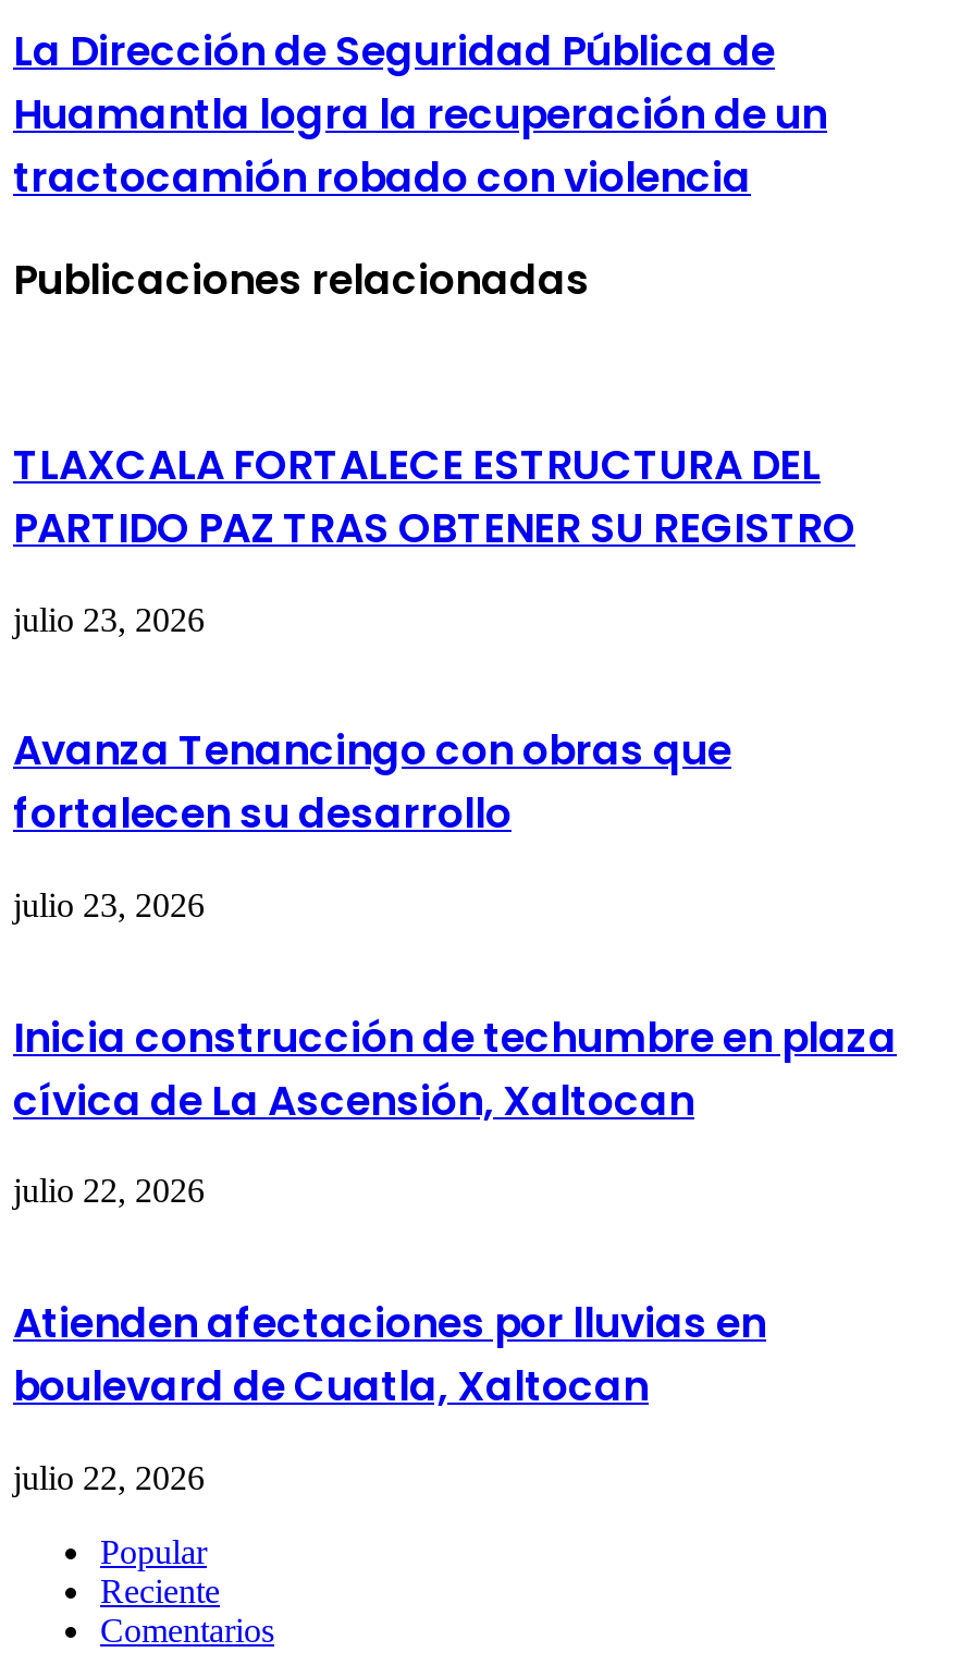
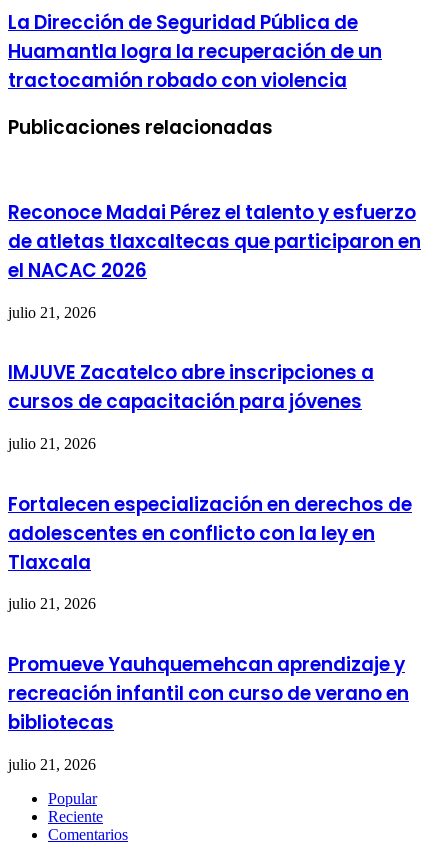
[13,435,855,557] TLAXCALA FORTALECE ESTRUCTURA DEL | PARTIDO PAZ TRAS OBTENER SU REGISTRO -> [8,199,421,284] Reconoce Madai Pérez el talento y esfuerzo | de atletas tlaxcaltecas que participaron en | el NACAC 2026
[13,600,205,637] julio 23, 2026 -> [8,304,96,321] julio 21, 2026
[13,722,731,844] Avanza Tenancingo con obras que | fortalecen su desarrollo -> [8,359,374,415] IMJUVE Zacatelco abre inscripciones a | cursos de capacitación para jóvenes
[13,886,205,923] julio 23, 2026 -> [8,435,96,452] julio 21, 2026
[13,1008,897,1130] Inicia construcción de techumbre en plaza | cívica de La Ascensión, Xaltocan -> [8,491,412,576] Fortalecen especialización en derechos de | adolescentes en conflicto con la ley en | Tlaxcala
[13,1173,205,1210] julio 22, 2026 -> [8,595,96,612] julio 21, 2026
[13,1294,766,1416] Atienden afectaciones por lluvias en | boulevard de Cuatla, Xaltocan -> [8,651,409,736] Promueve Yauhquemehcan aprendizaje y | recreación infantil con curso de verano en | bibliotecas
[13,1459,205,1496] julio 22, 2026 -> [8,756,96,773] julio 21, 2026

